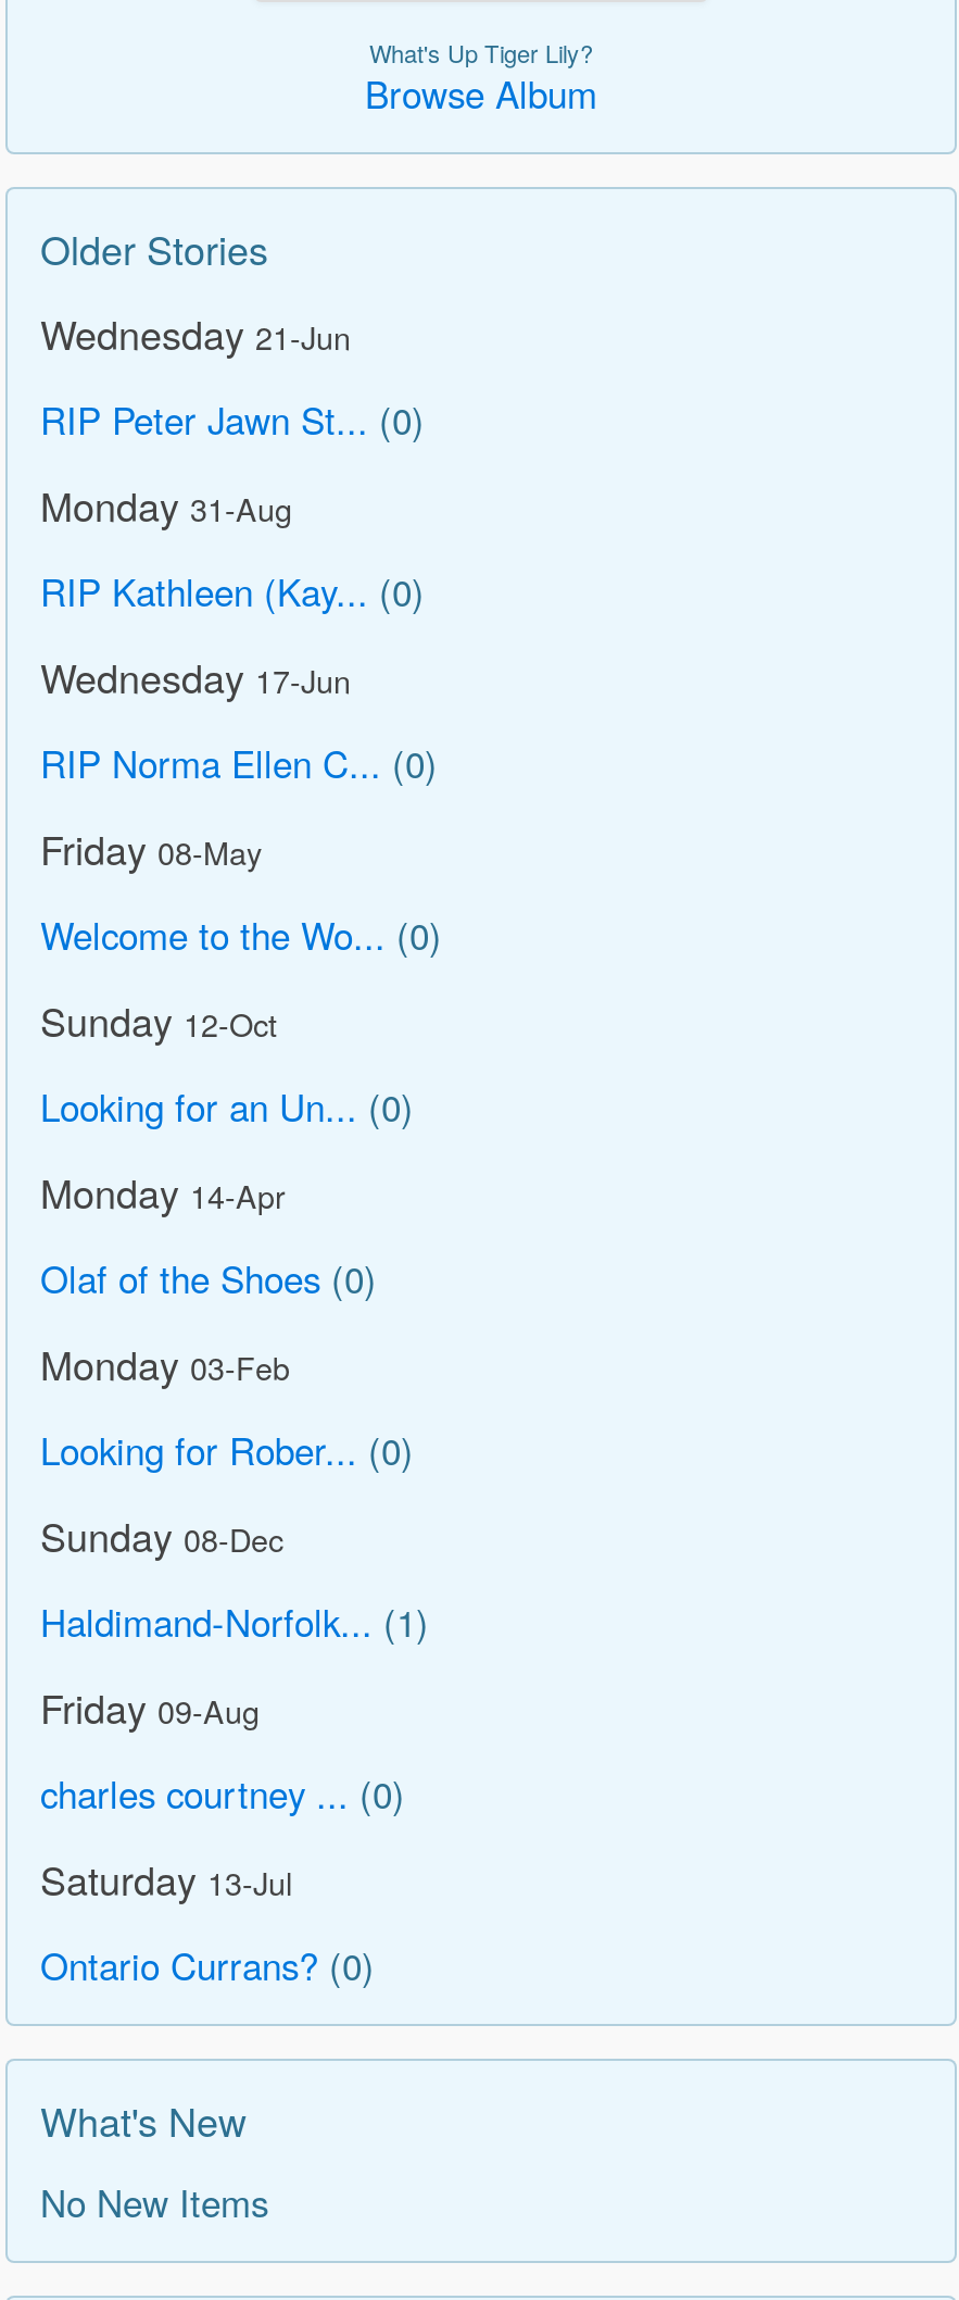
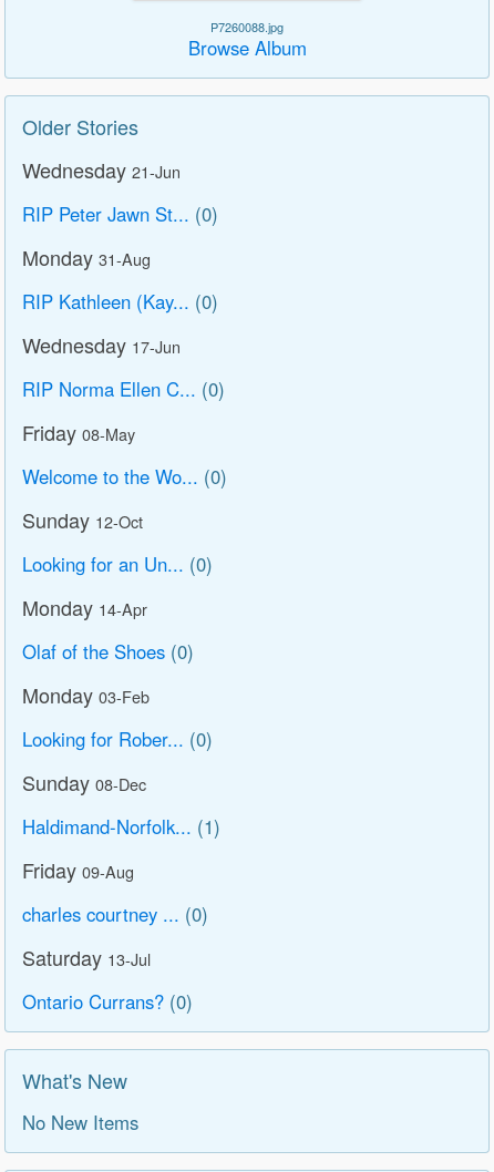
[369,35,593,69] What's Up Tiger Lily? -> [210,18,284,35] P7260088.jpg

